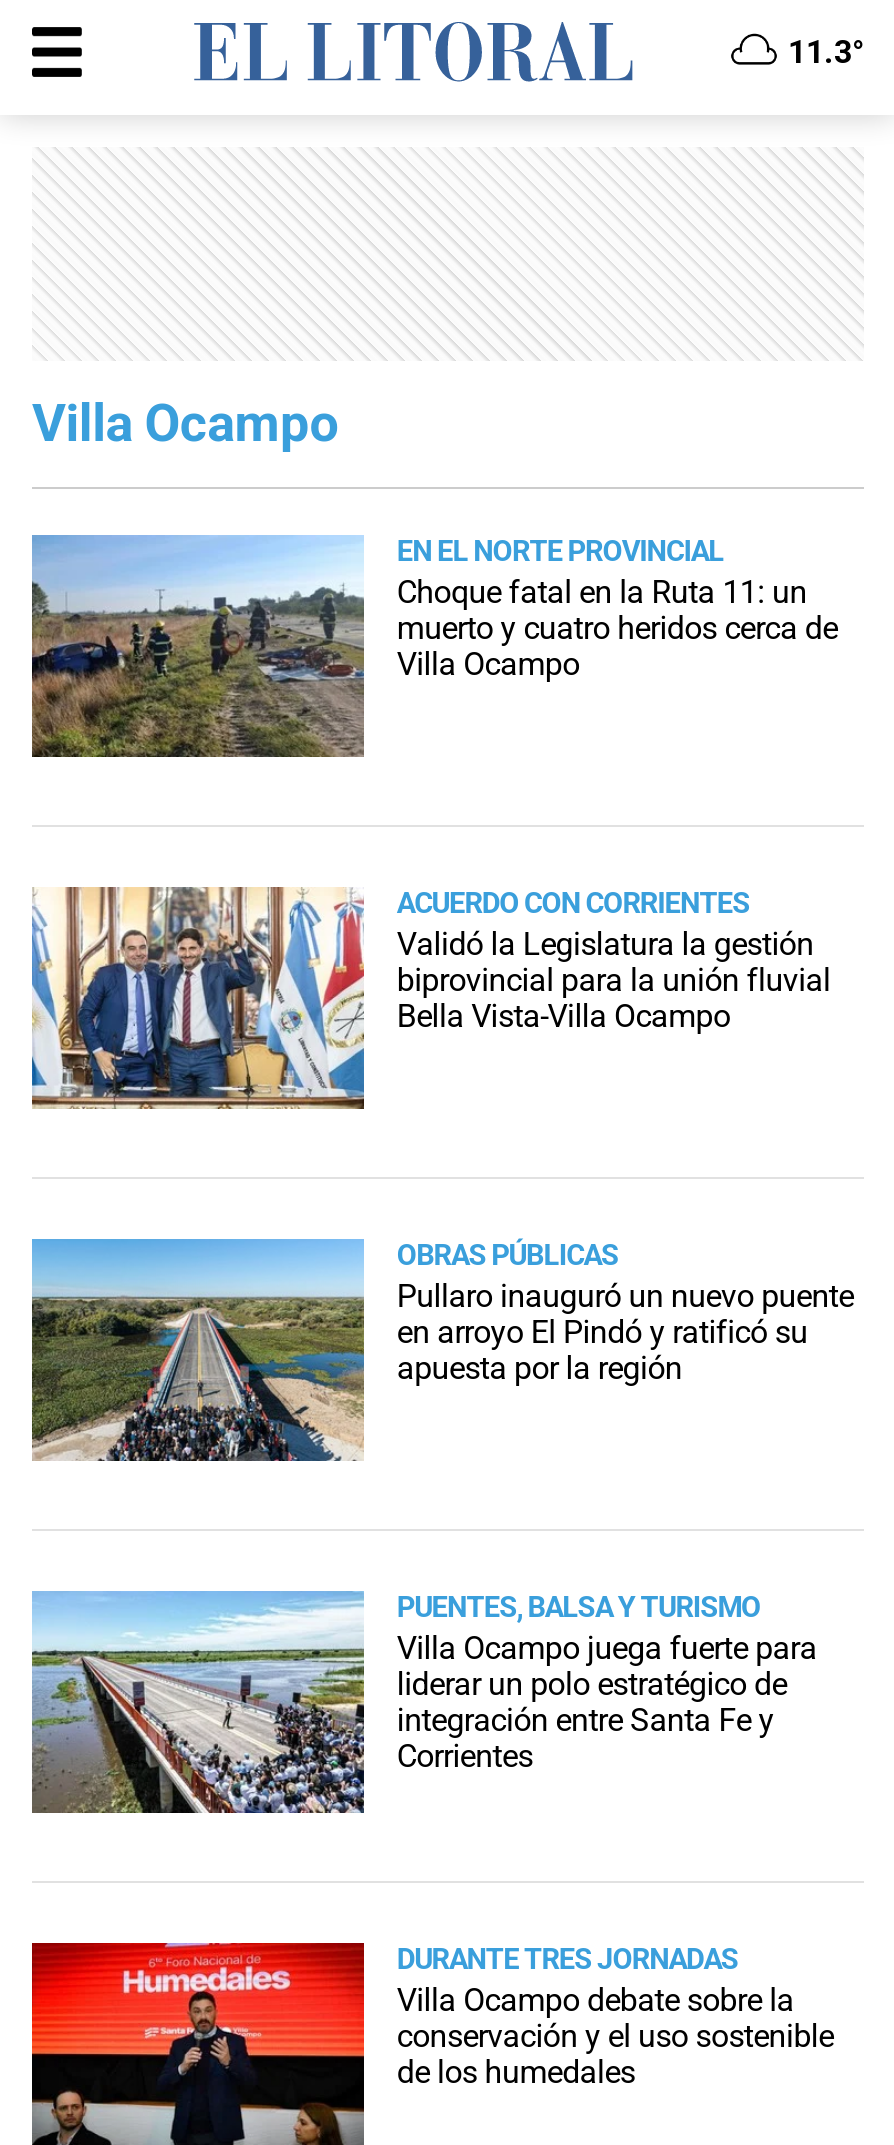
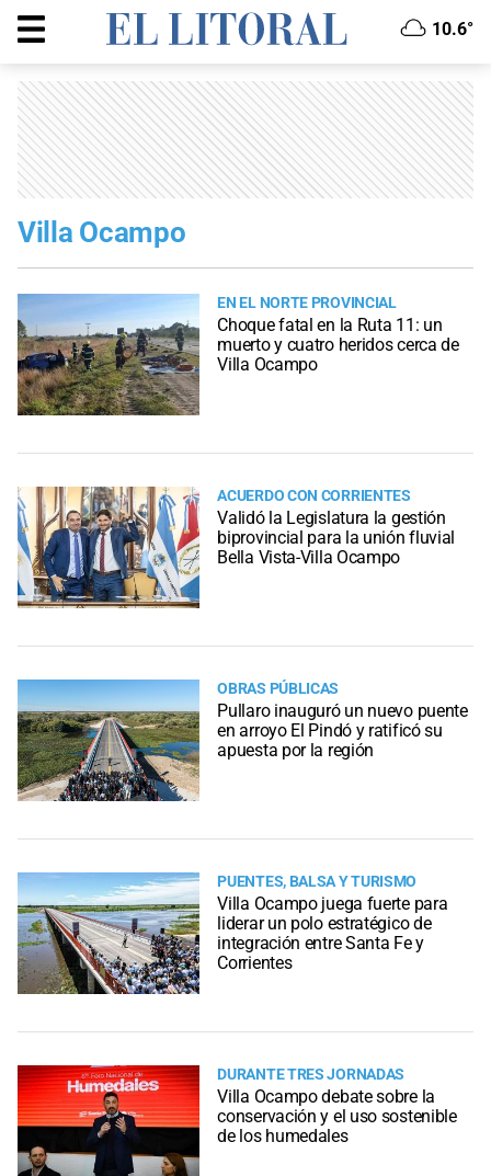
[788,32,864,70] 11.3° -> [432,18,473,39] 10.6°

